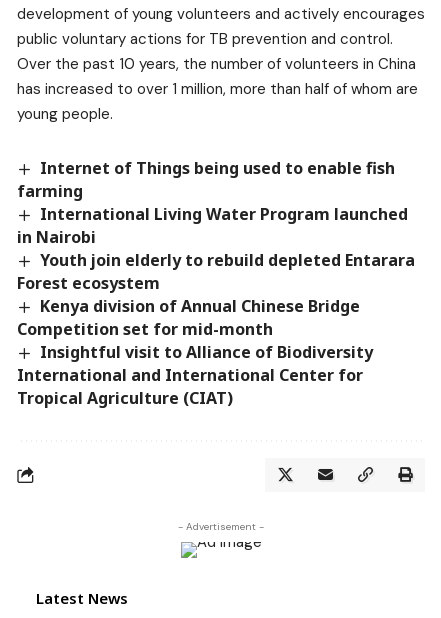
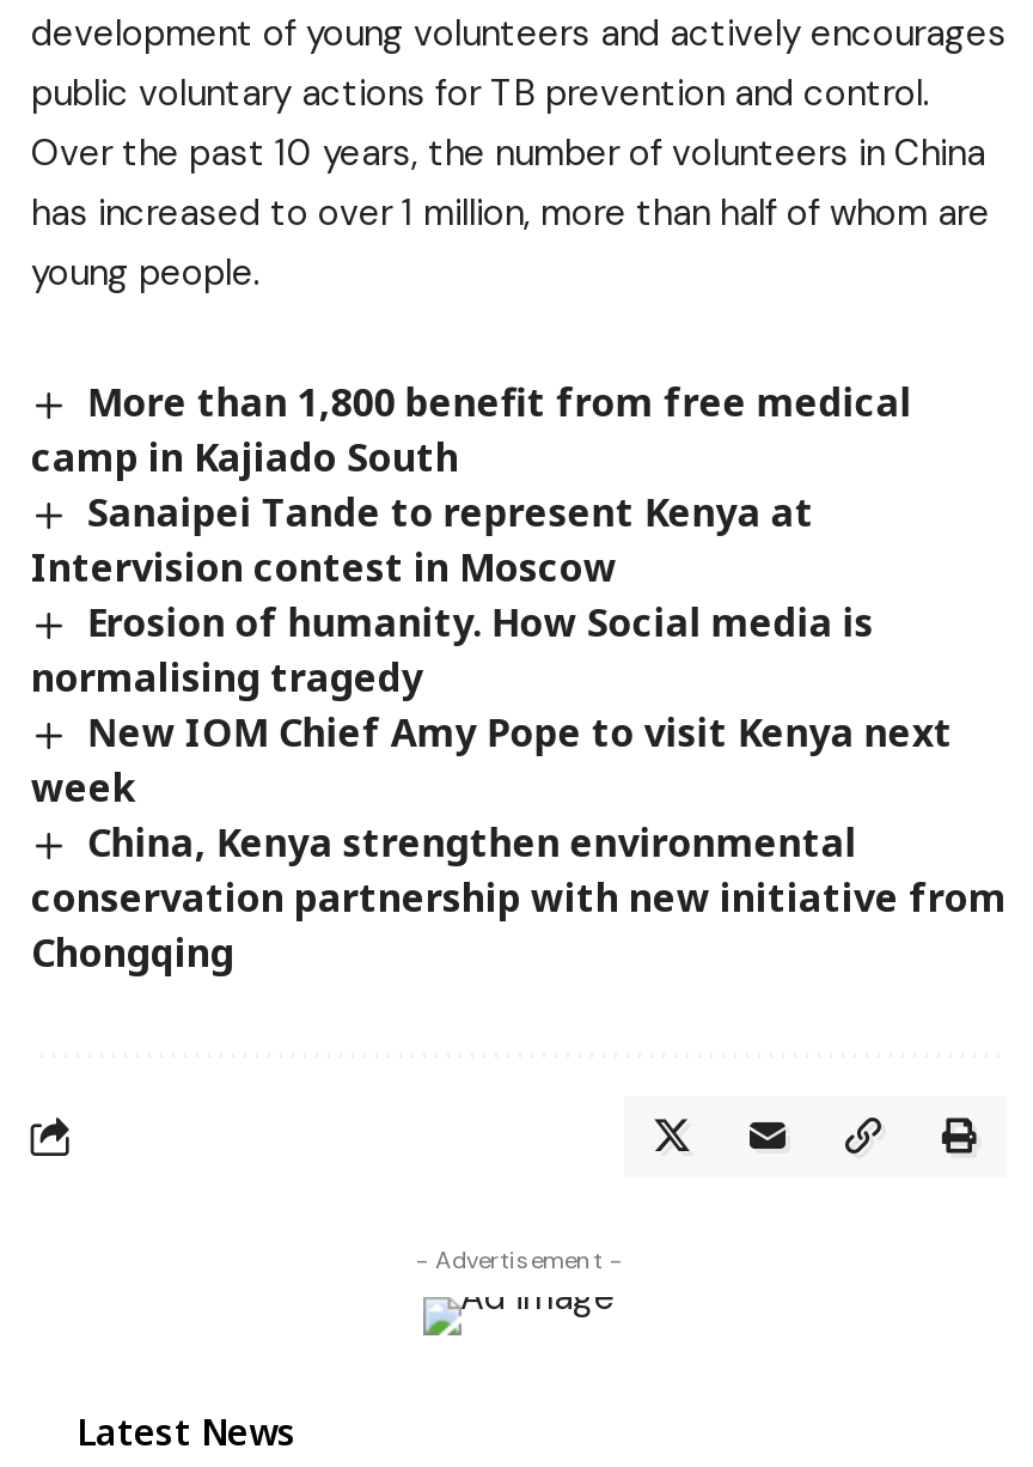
[17,156,415,409] Internet of Things being used to enable fish | farming | International Living Water Program launched | in Nairobi | Youth join elderly to rebuild depleted Entarara | Forest ecosystem | Kenya division of Annual Chinese Bridge | Competition set for mid-month | Insightful visit to Alliance of Biodiversity | International and International Center for | Tropical Agriculture (CIAT) -> [31,375,1007,979] More than 1,800 benefit from free medical | camp in Kajiado South | Sanaipei Tande to represent Kenya at | Intervision contest in Moscow | Erosion of humanity. How Social media is | normalising tragedy | New IOM Chief Amy Pope to visit Kenya next | week | China, Kenya strengthen environmental | conservation partnership with new initiative from | Chongqing

